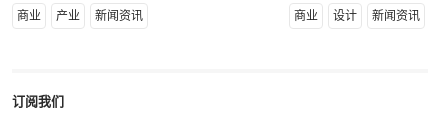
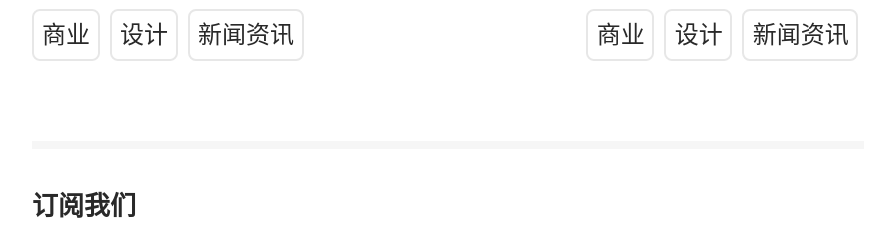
[56,9,80,22] 产业 -> [120,22,168,48] 设计

